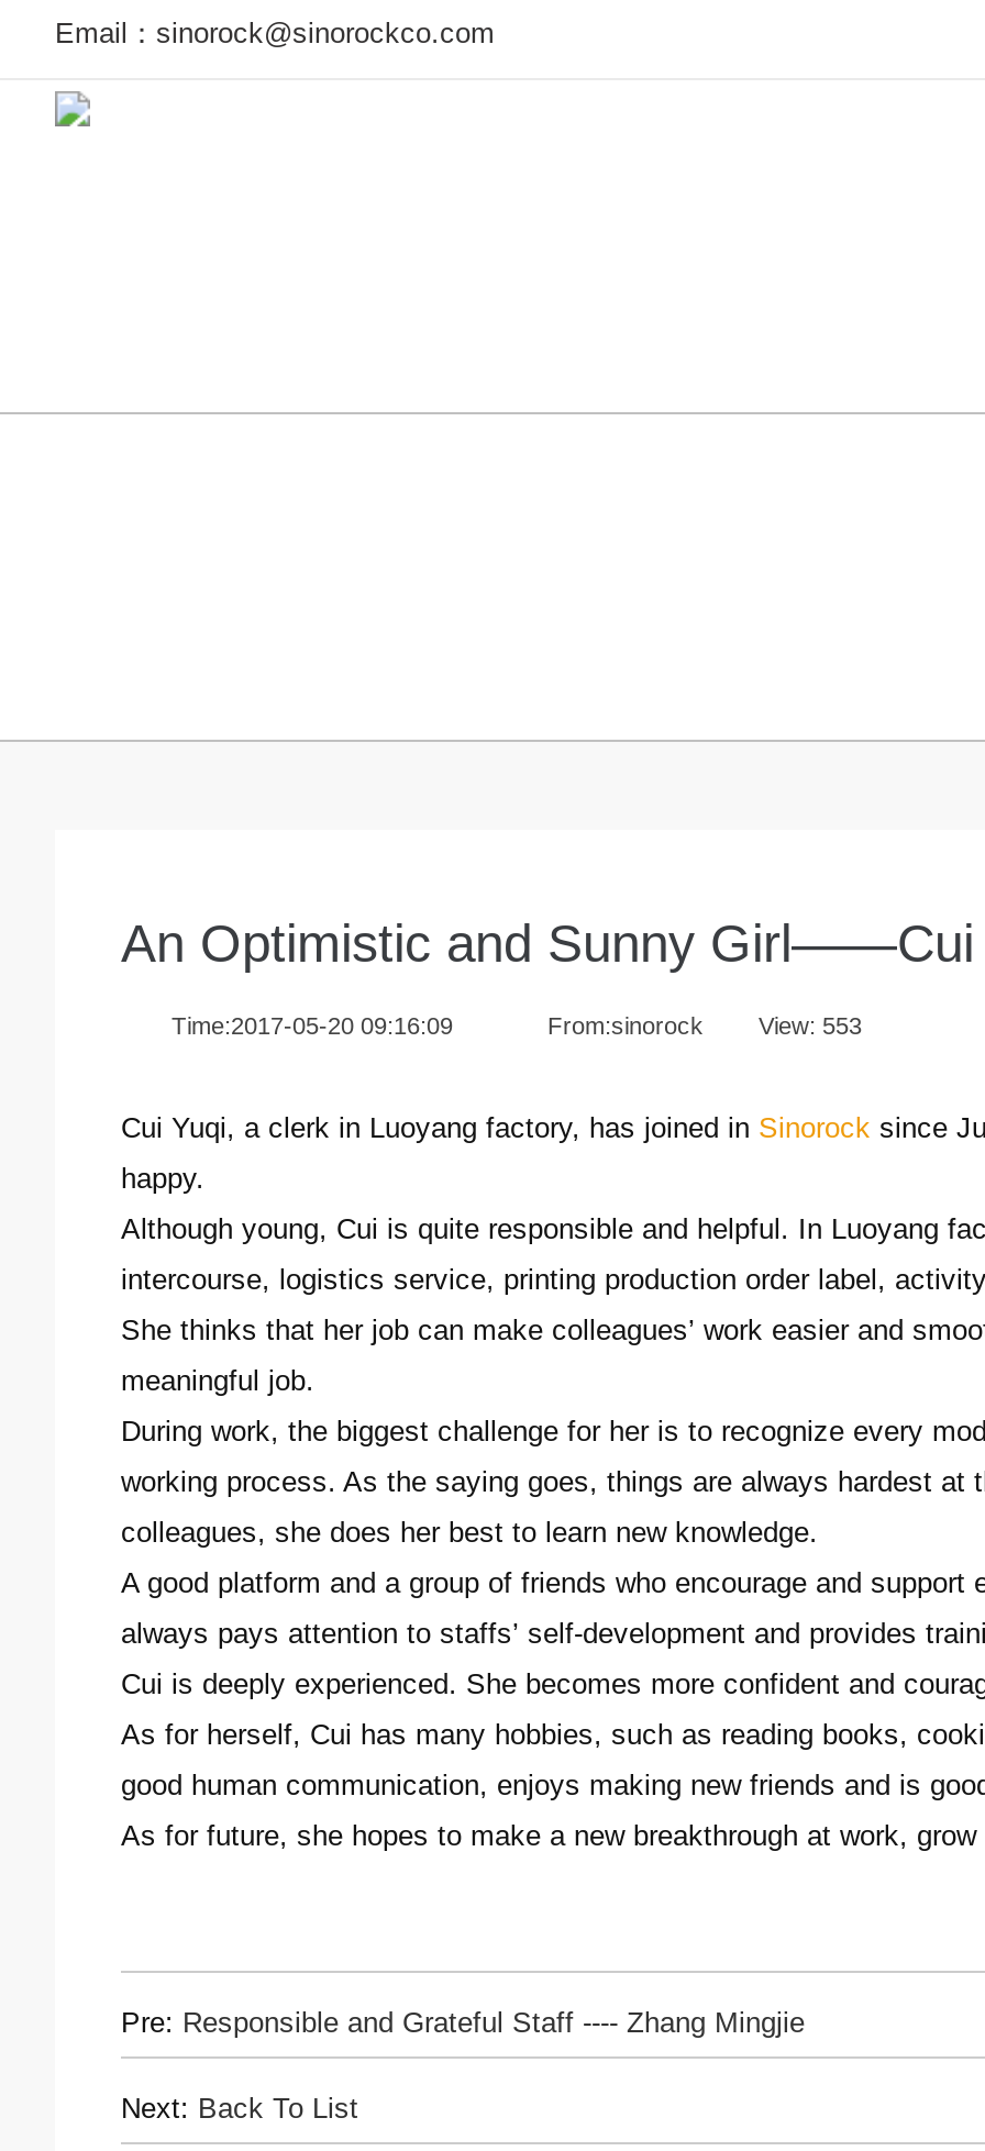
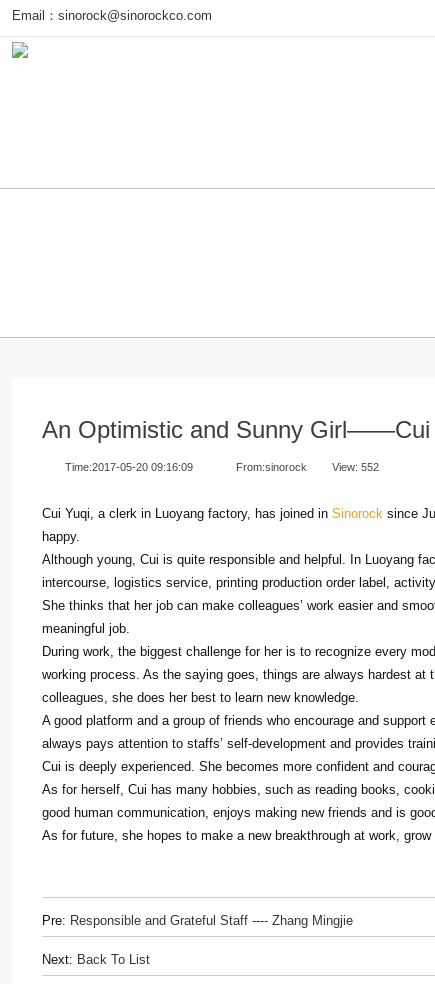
[759,1012,862,1039] View: 553 -> [332,461,379,473] View: 552

